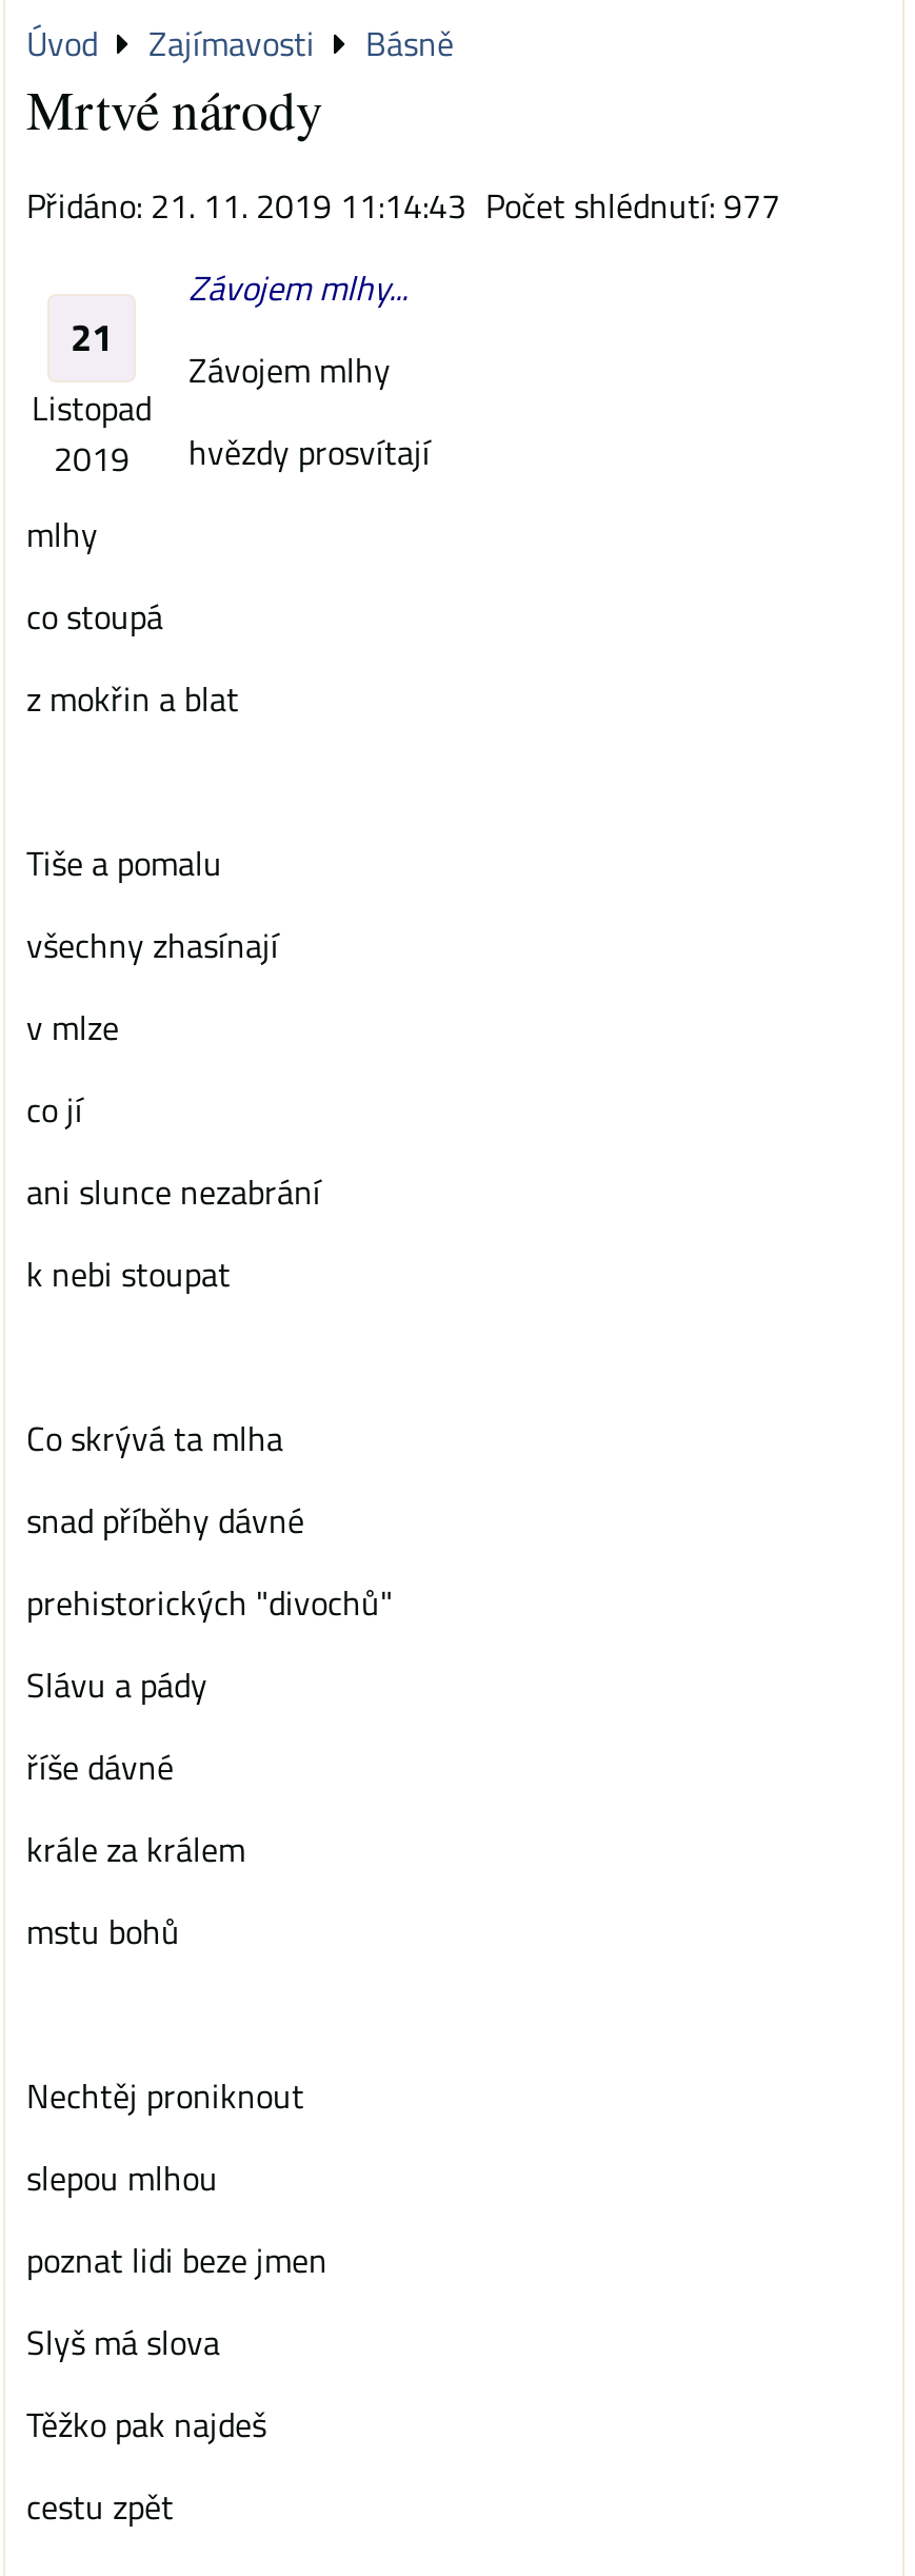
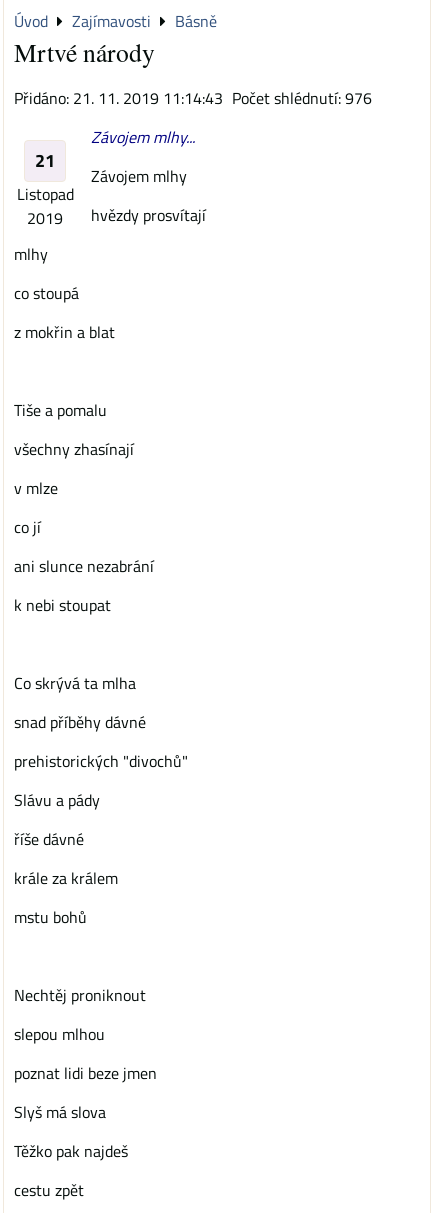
[26,181,780,231] Přidáno: 21. 11. 2019 11:14:43 Počet shlédnutí: 977 -> [14,86,372,110] Přidáno: 21. 11. 2019 11:14:43 Počet shlédnutí: 976

